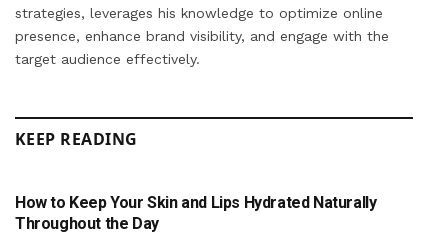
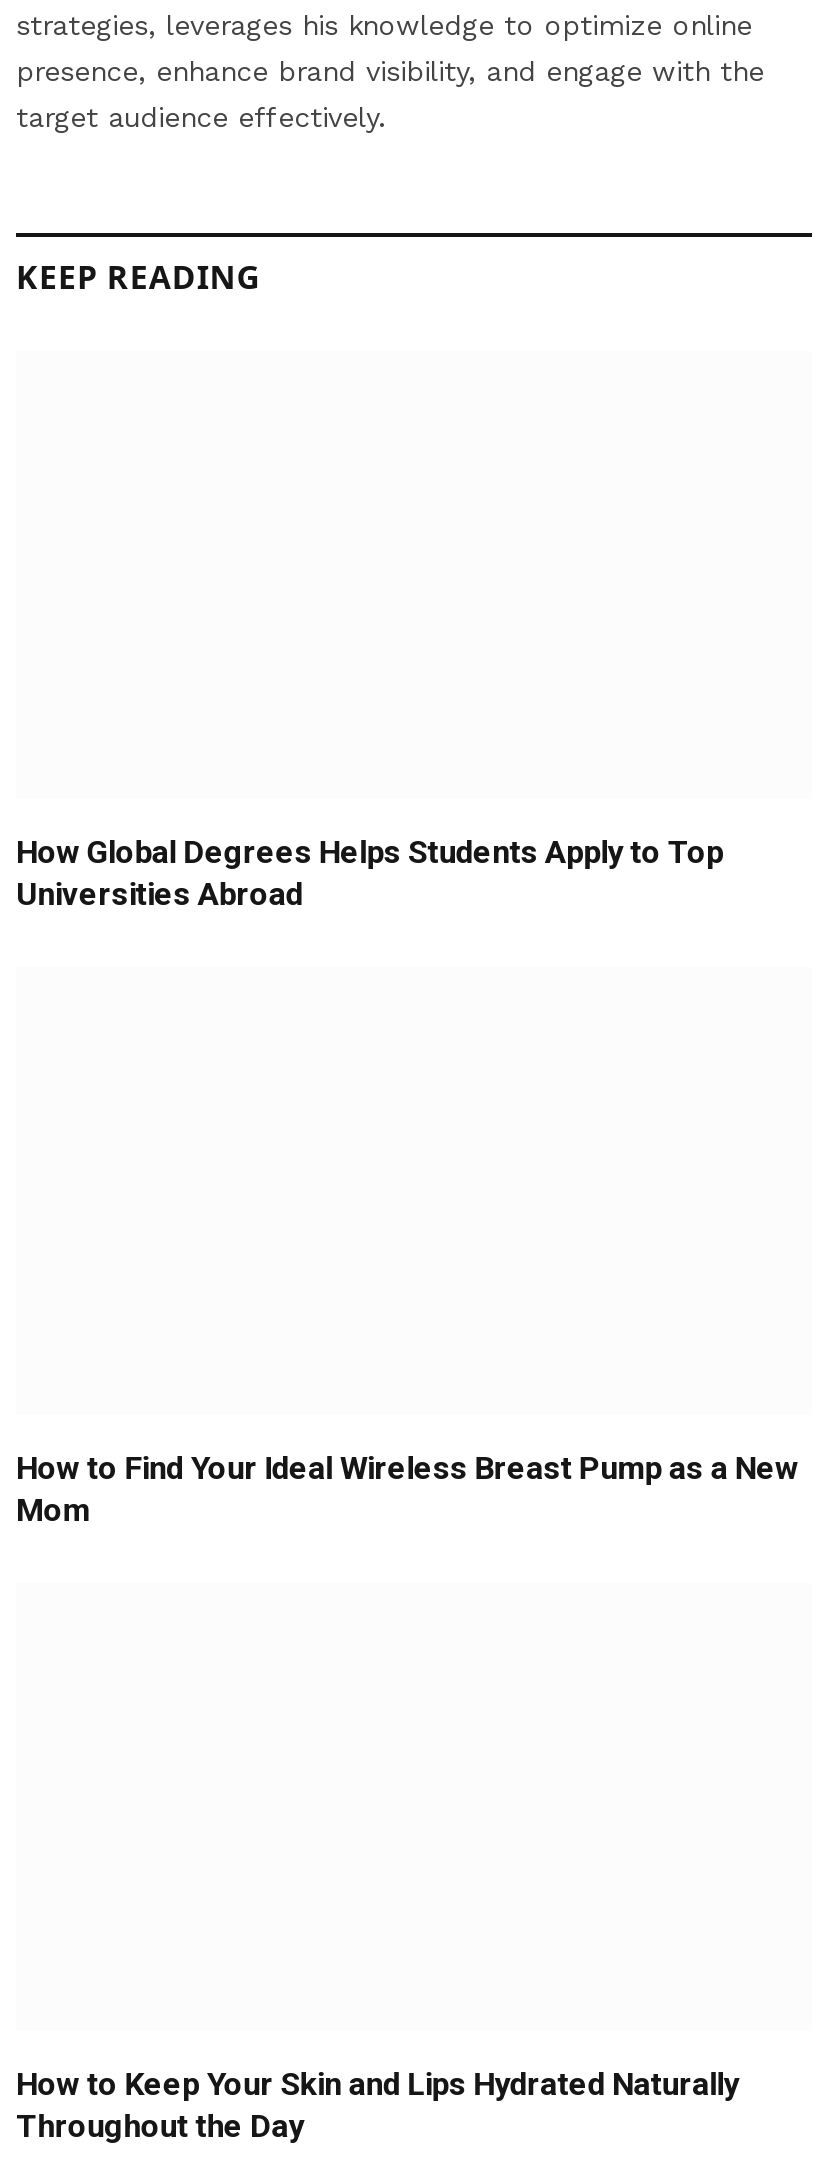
none -> [16,833,723,913] How Global Degrees Helps Students Apply to Top | Universities Abroad
none -> [16,1449,798,1529] How to Find Your Ideal Wireless Breast Pump as a New | Mom

